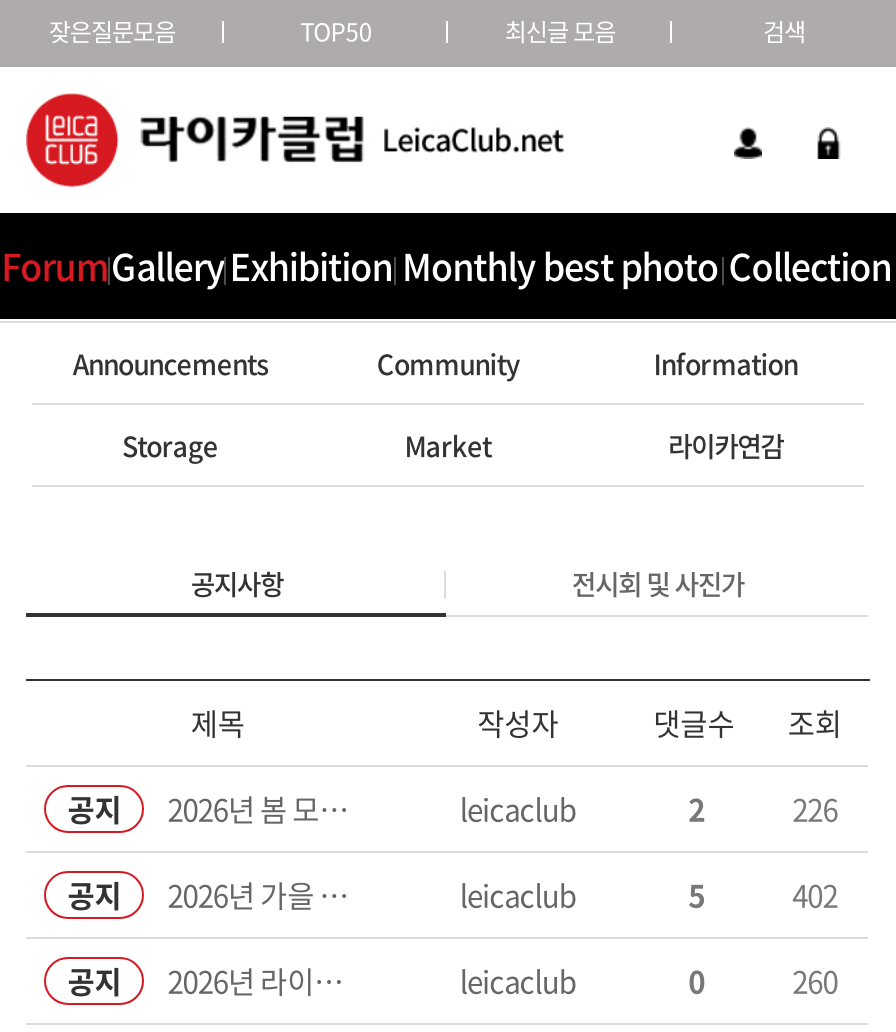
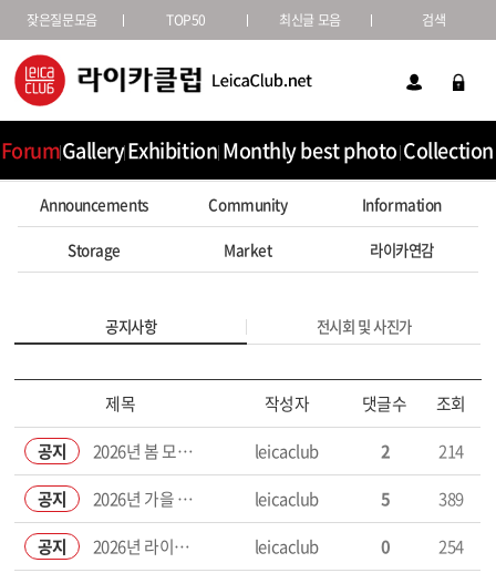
[688,787,838,831] 2 226 -> [381,439,464,463] 2 214
[688,873,838,917] 5 402 -> [381,487,464,511] 5 389
[688,959,838,1003] 0 260 -> [381,534,464,559] 0 254

